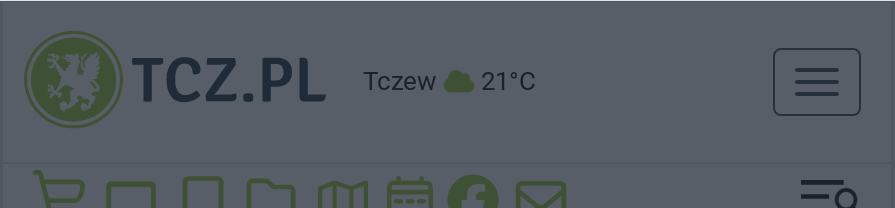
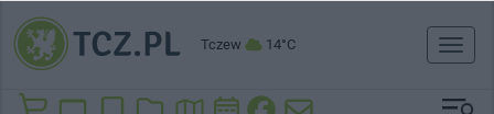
[363,66,535,96] Tczew 21°C -> [201,36,296,53] Tczew 14°C

